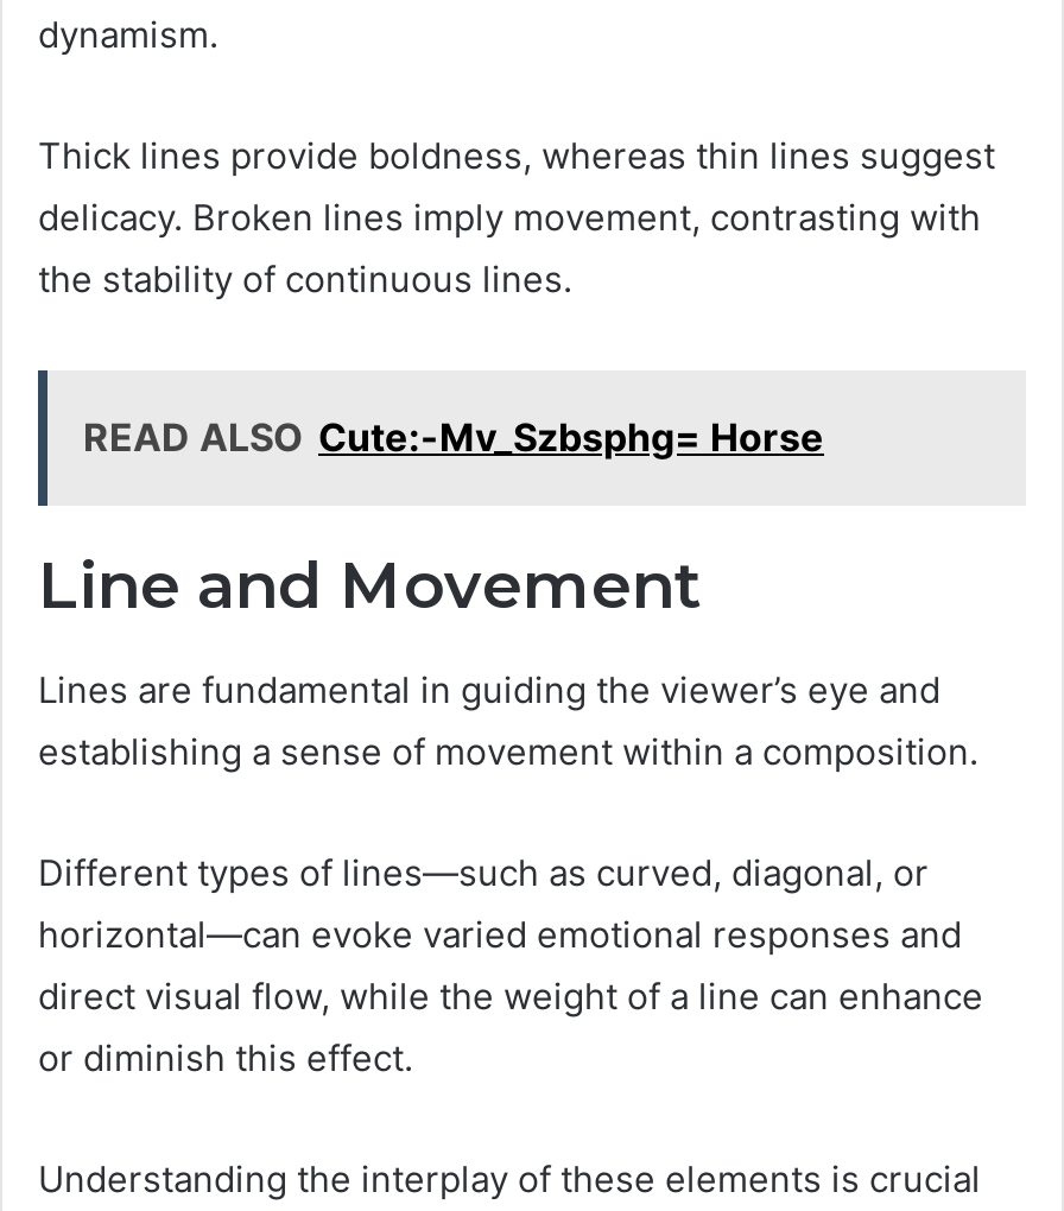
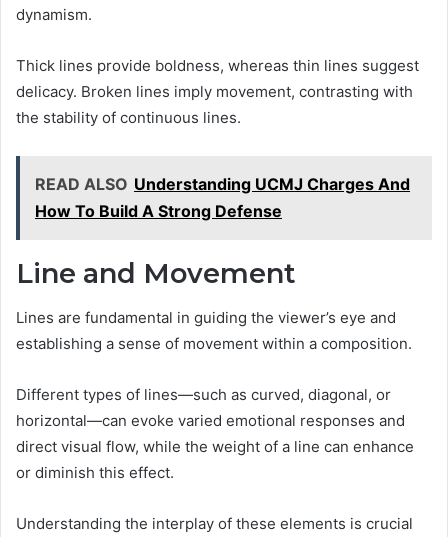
[83,412,824,459] READ ALSO Cute:-Mv_Szbsphg= Horse -> [35,173,410,220] READ ALSO Understanding UCMJ Charges And | How To Build A Strong Defense

